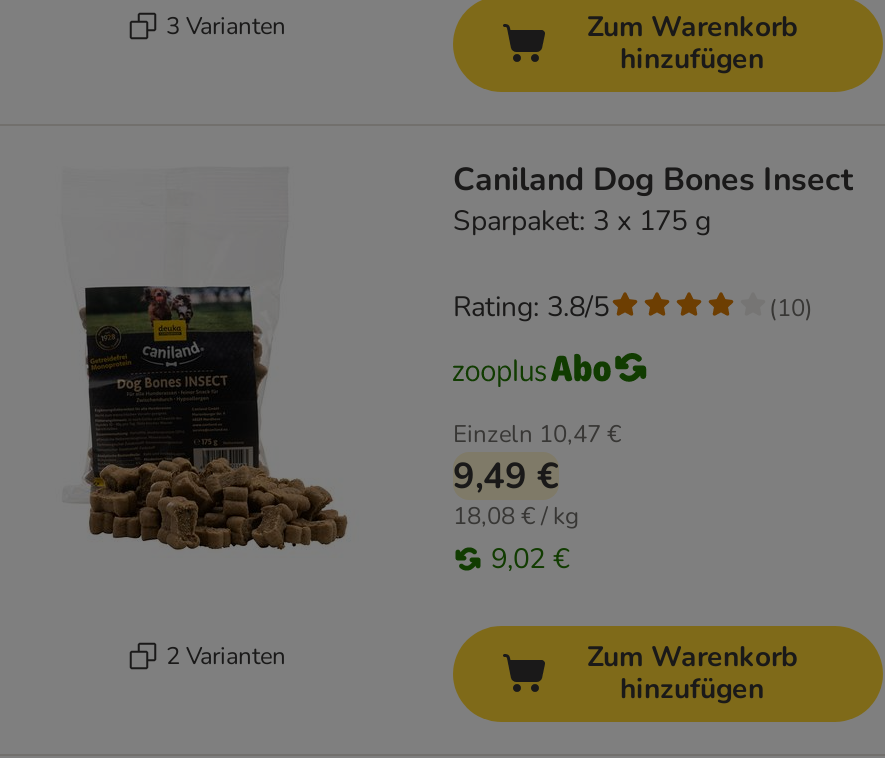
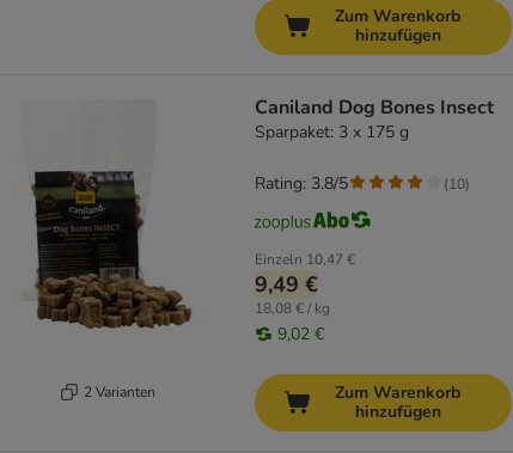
[166,9,286,41] 3 Varianten -> none

